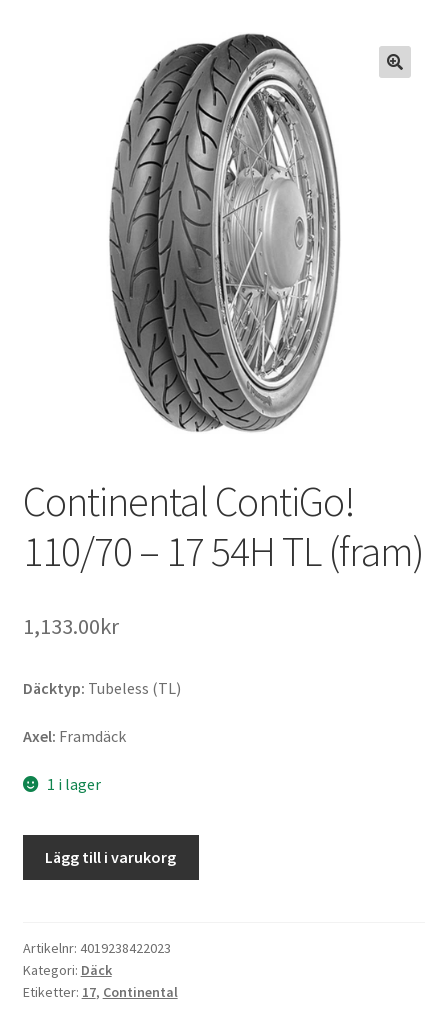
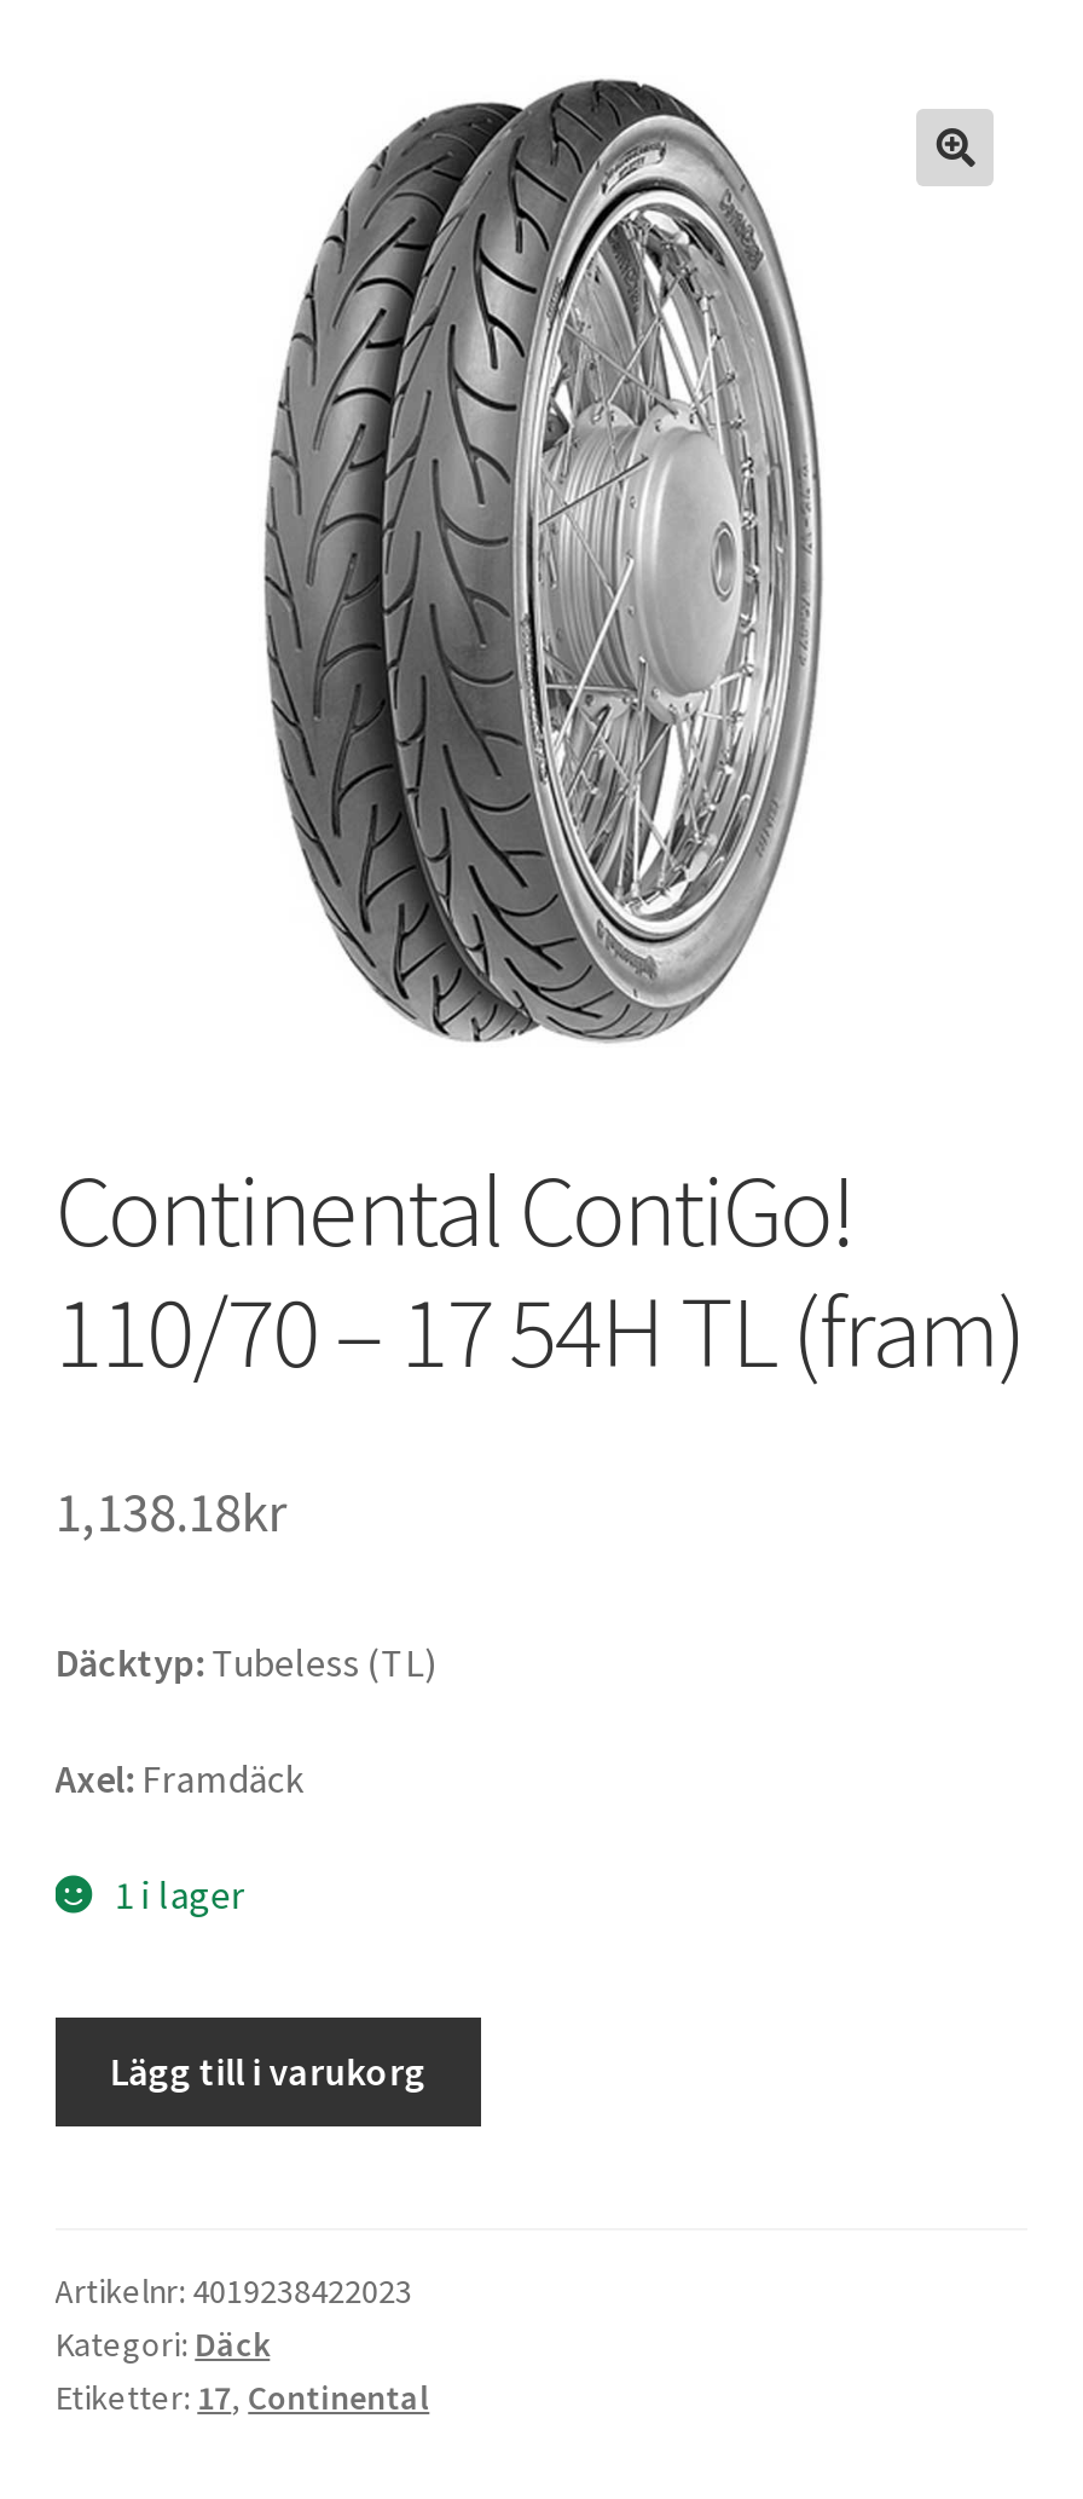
[23,612,119,640] 1,133.00kr -> [55,1479,287,1546] 1,138.18kr

